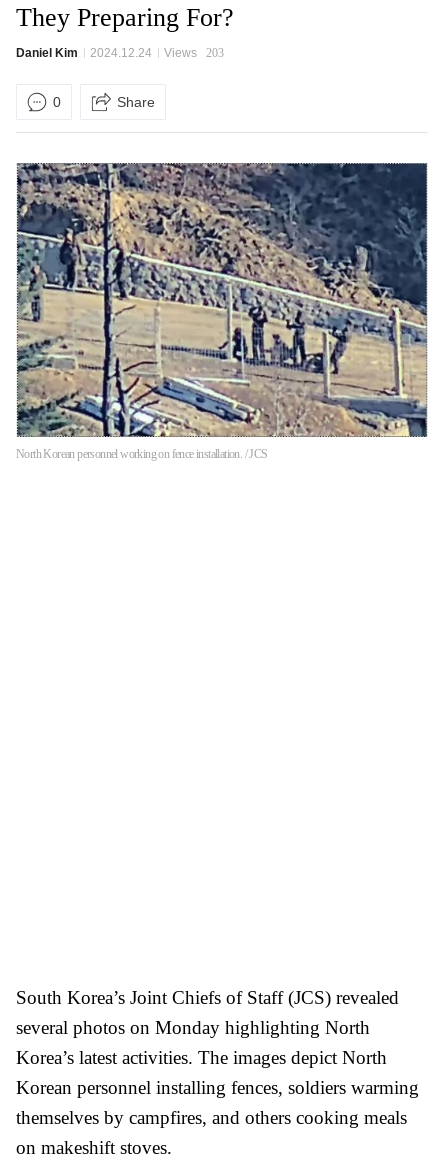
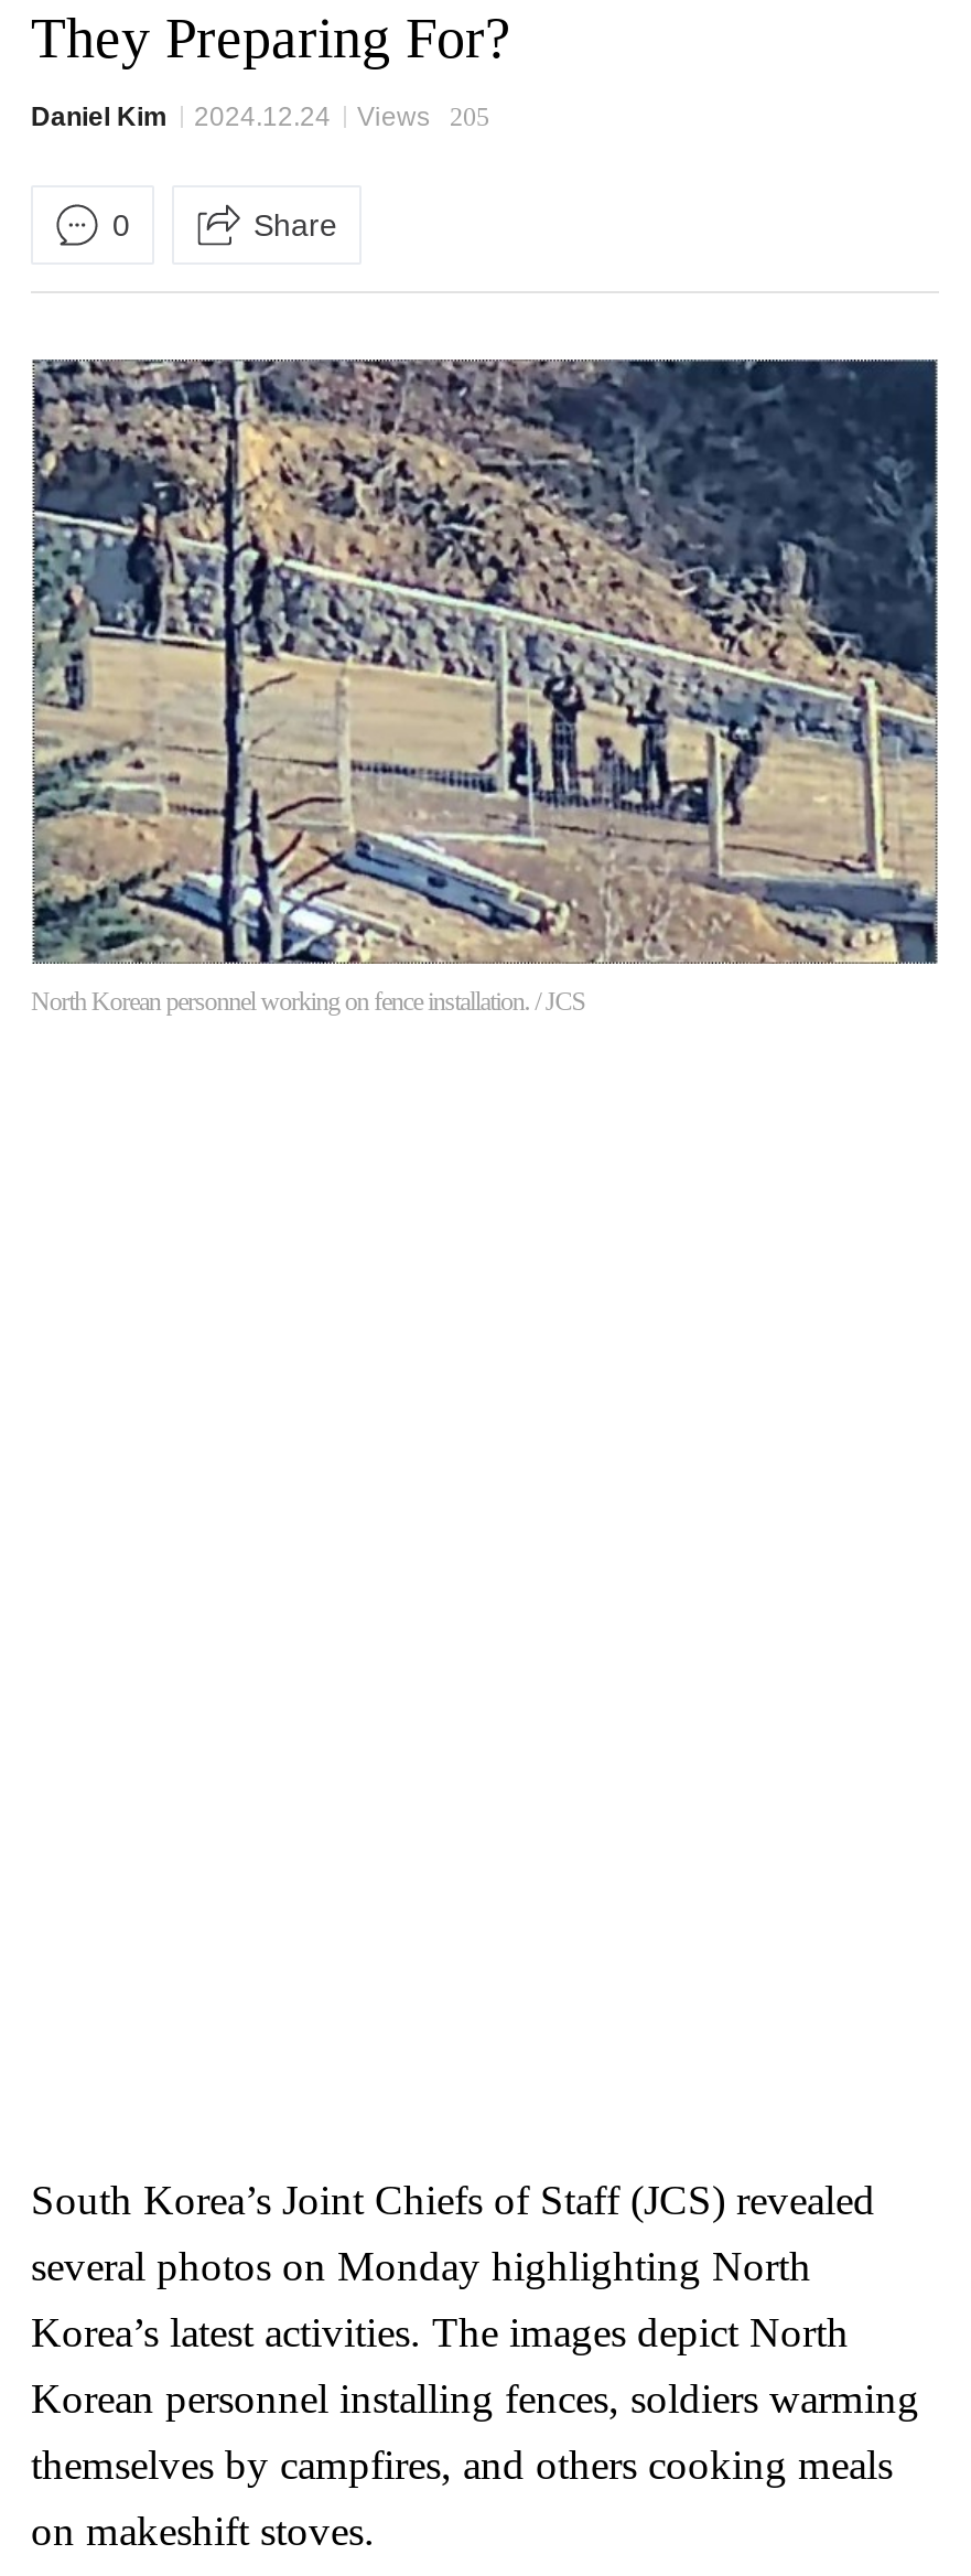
[16,46,224,60] Daniel Kim 2024.12.24 Views 203 -> [31,101,489,132] Daniel Kim 2024.12.24 Views 205

